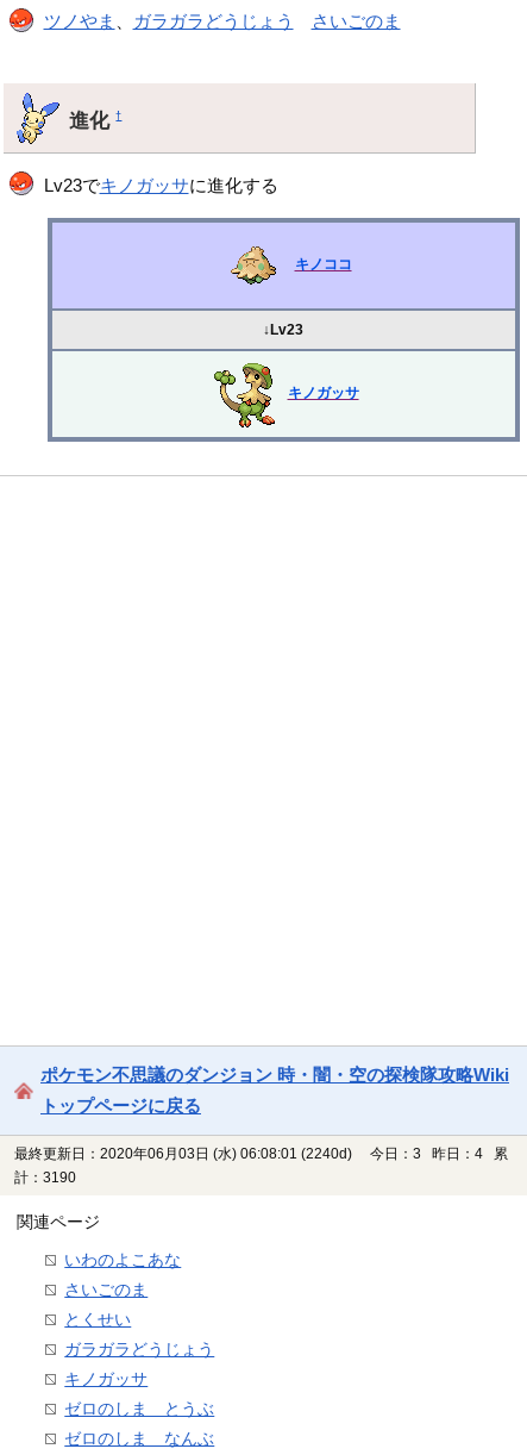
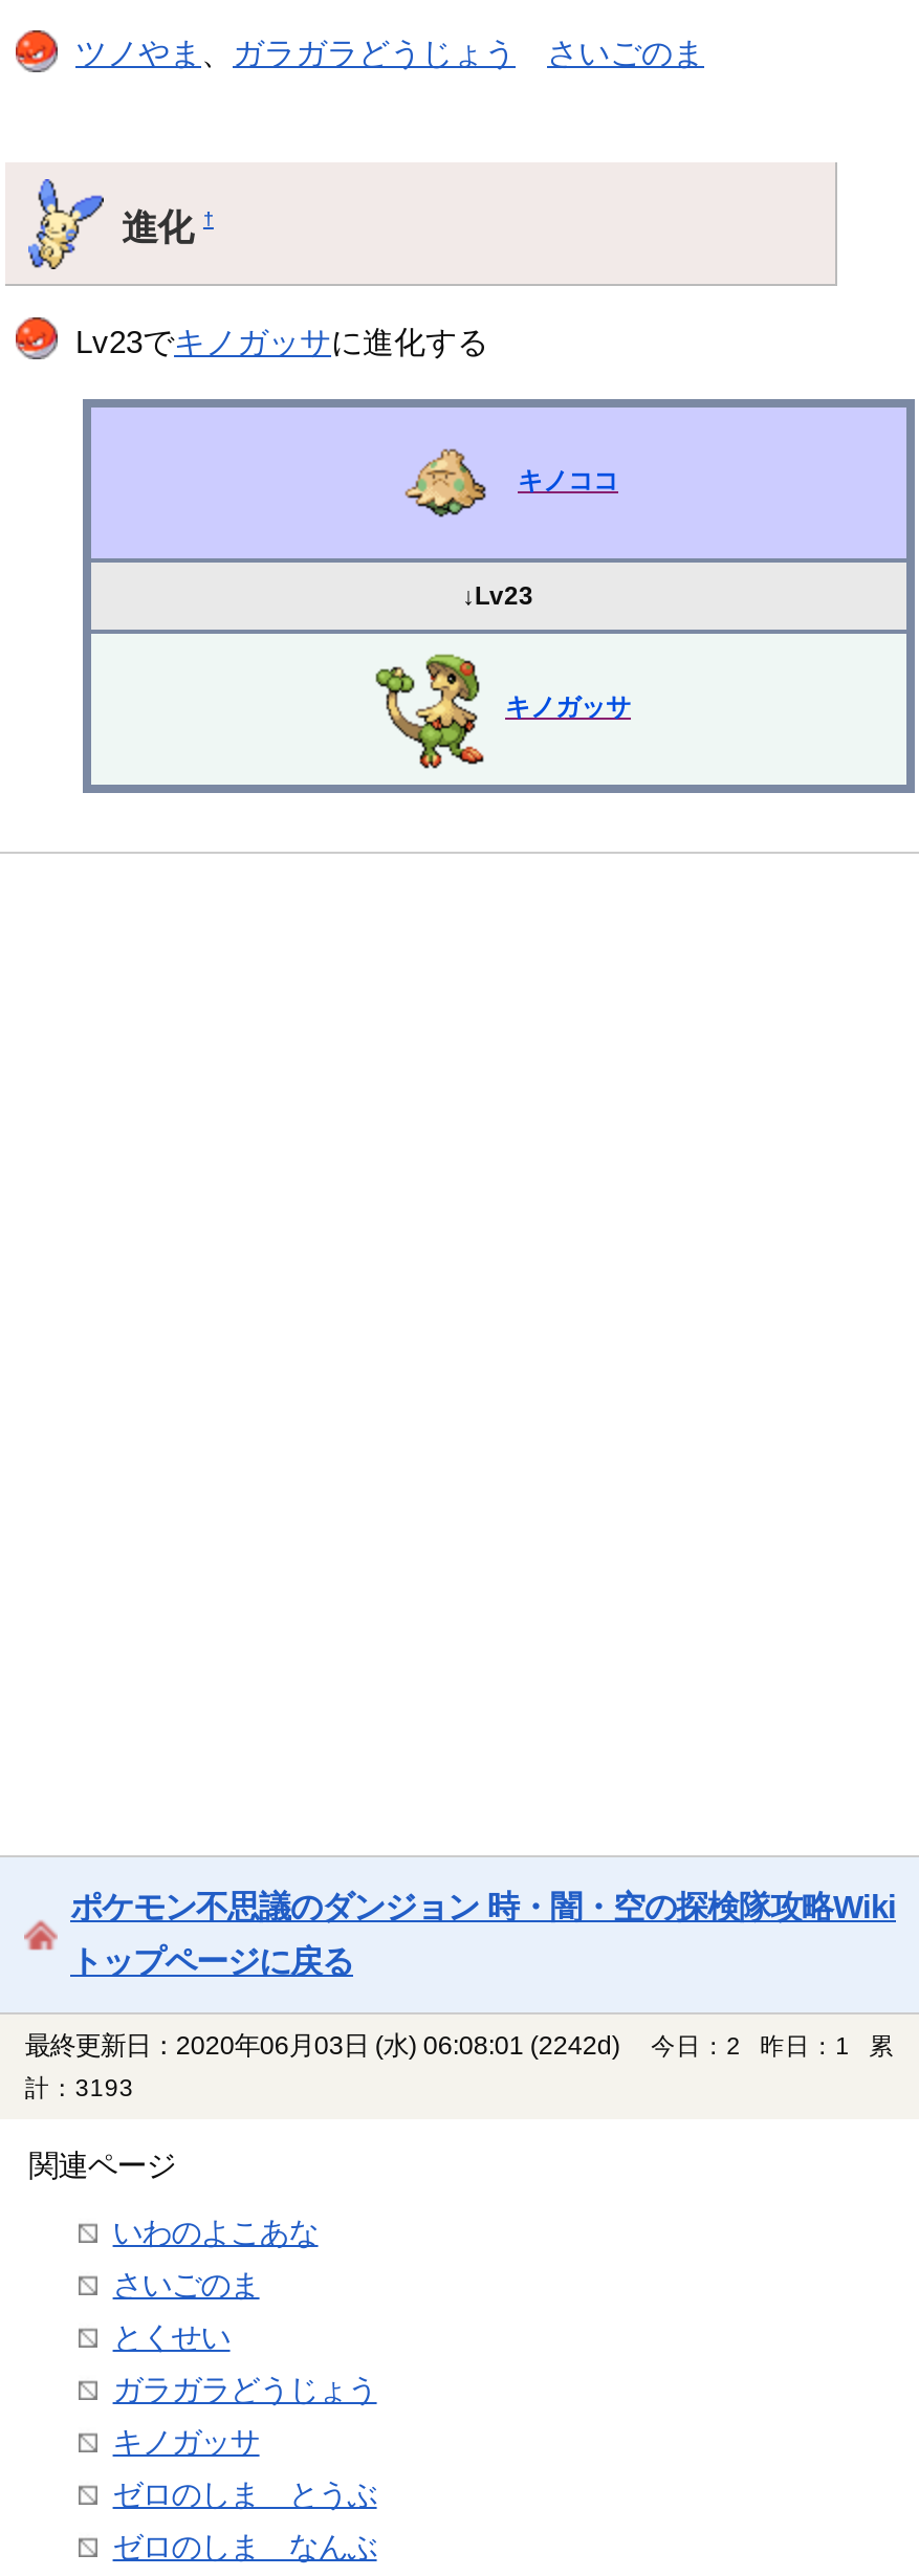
[15,1145,352,1162] 最終更新日：2020年06月03日 (水) 06:08:01 (2240d) -> [25,2031,620,2061] 最終更新日：2020年06月03日 (水) 06:08:01 (2242d)
[370,1147,508,1161] 今日：3 昨日：4 累 -> [651,2033,894,2058] 今日：2 昨日：1 累
[15,1170,84,1185] 計：3190 -> [25,2075,146,2100] 計：3193

